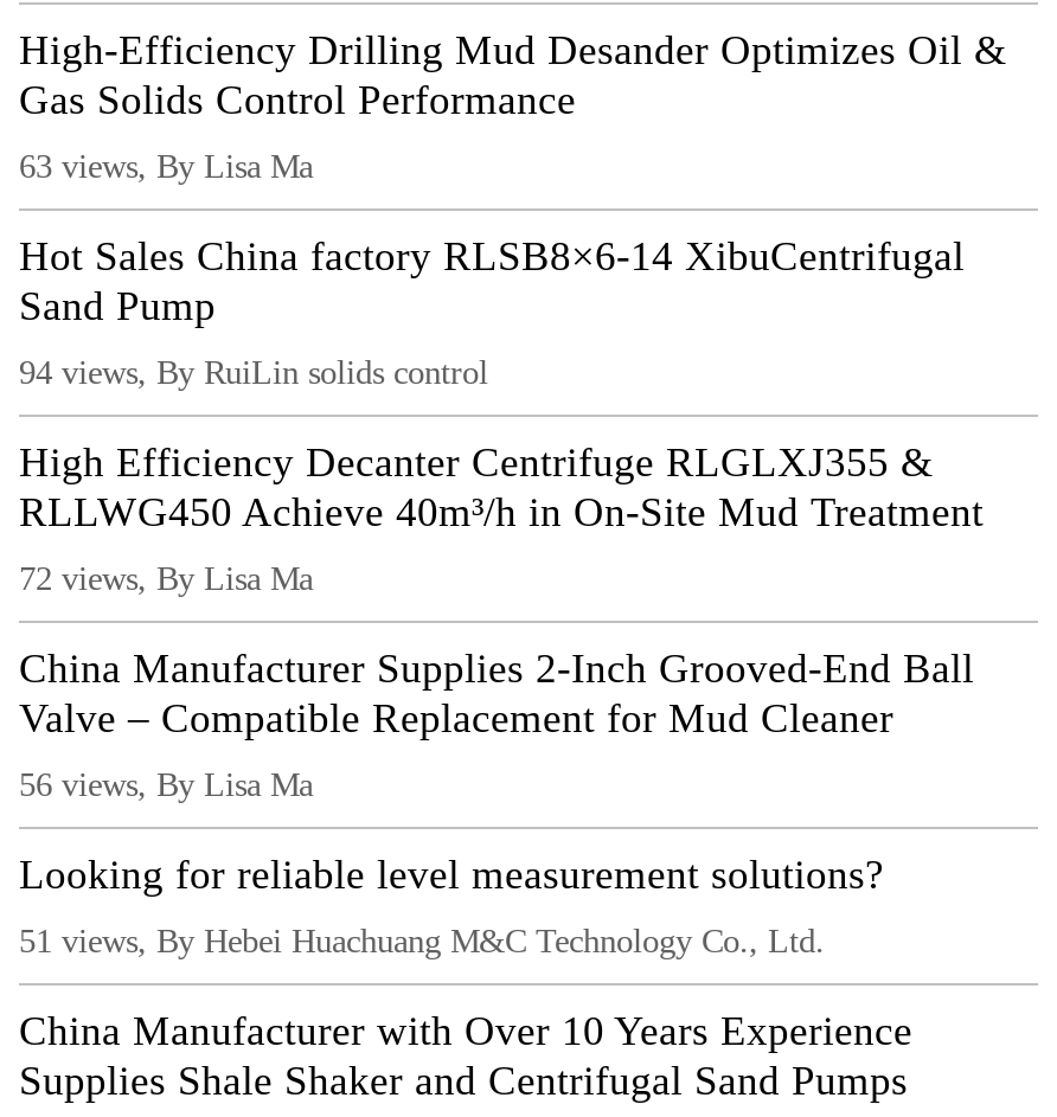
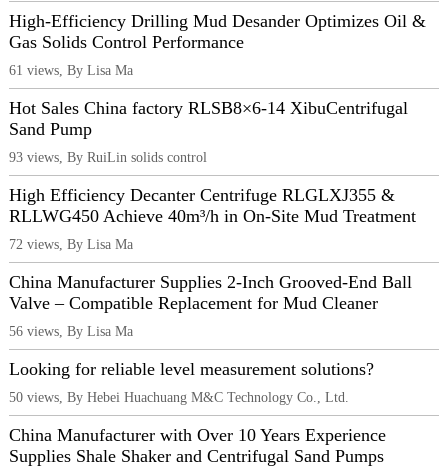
[19,148,313,186] 63 views, By Lisa Ma -> [9,62,133,78] 61 views, By Lisa Ma
[19,354,488,392] 94 views, By RuiLin solids control -> [9,149,207,165] 93 views, By RuiLin solids control
[19,923,825,961] 51 views, By Hebei Huachuang M&C Technology Co., Ltd. -> [9,389,349,405] 50 views, By Hebei Huachuang M&C Technology Co., Ltd.

